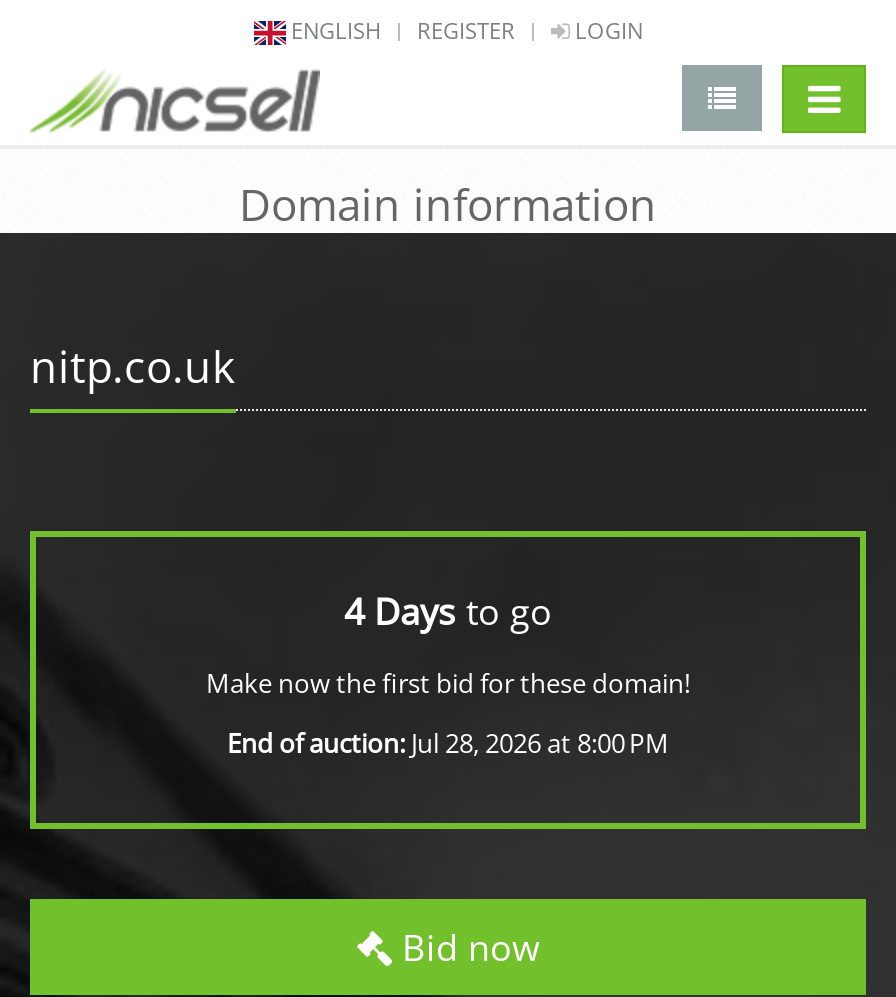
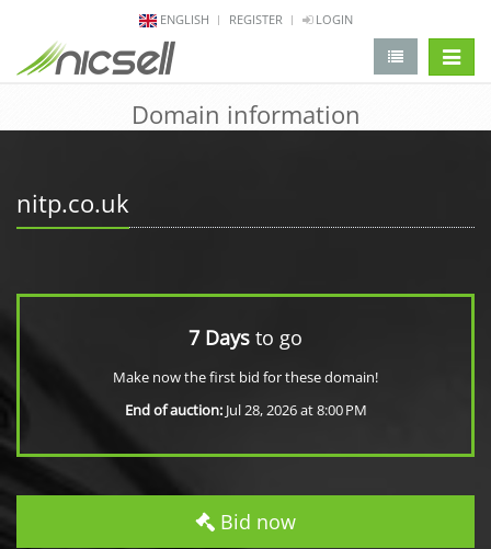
[344,587,552,635] 4 Days to go -> [189,324,302,351] 7 Days to go

